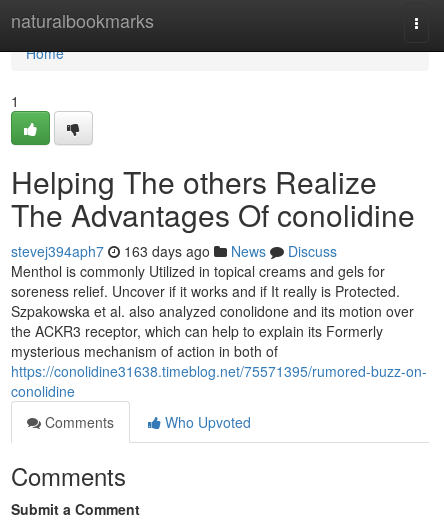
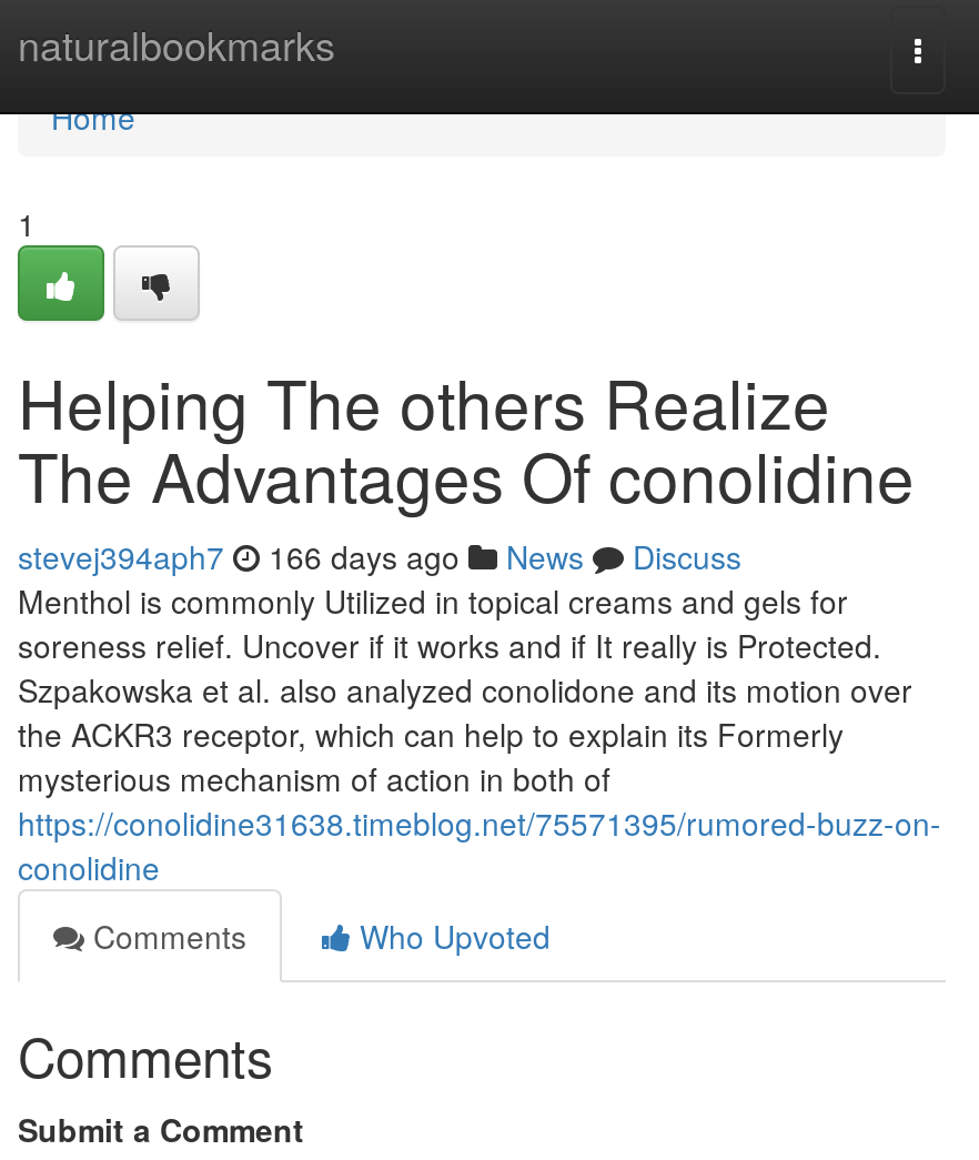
[11,241,337,261] stevej394aph7 163 days ago News Discuss -> [18,534,741,578] stevej394aph7 166 days ago News Discuss

